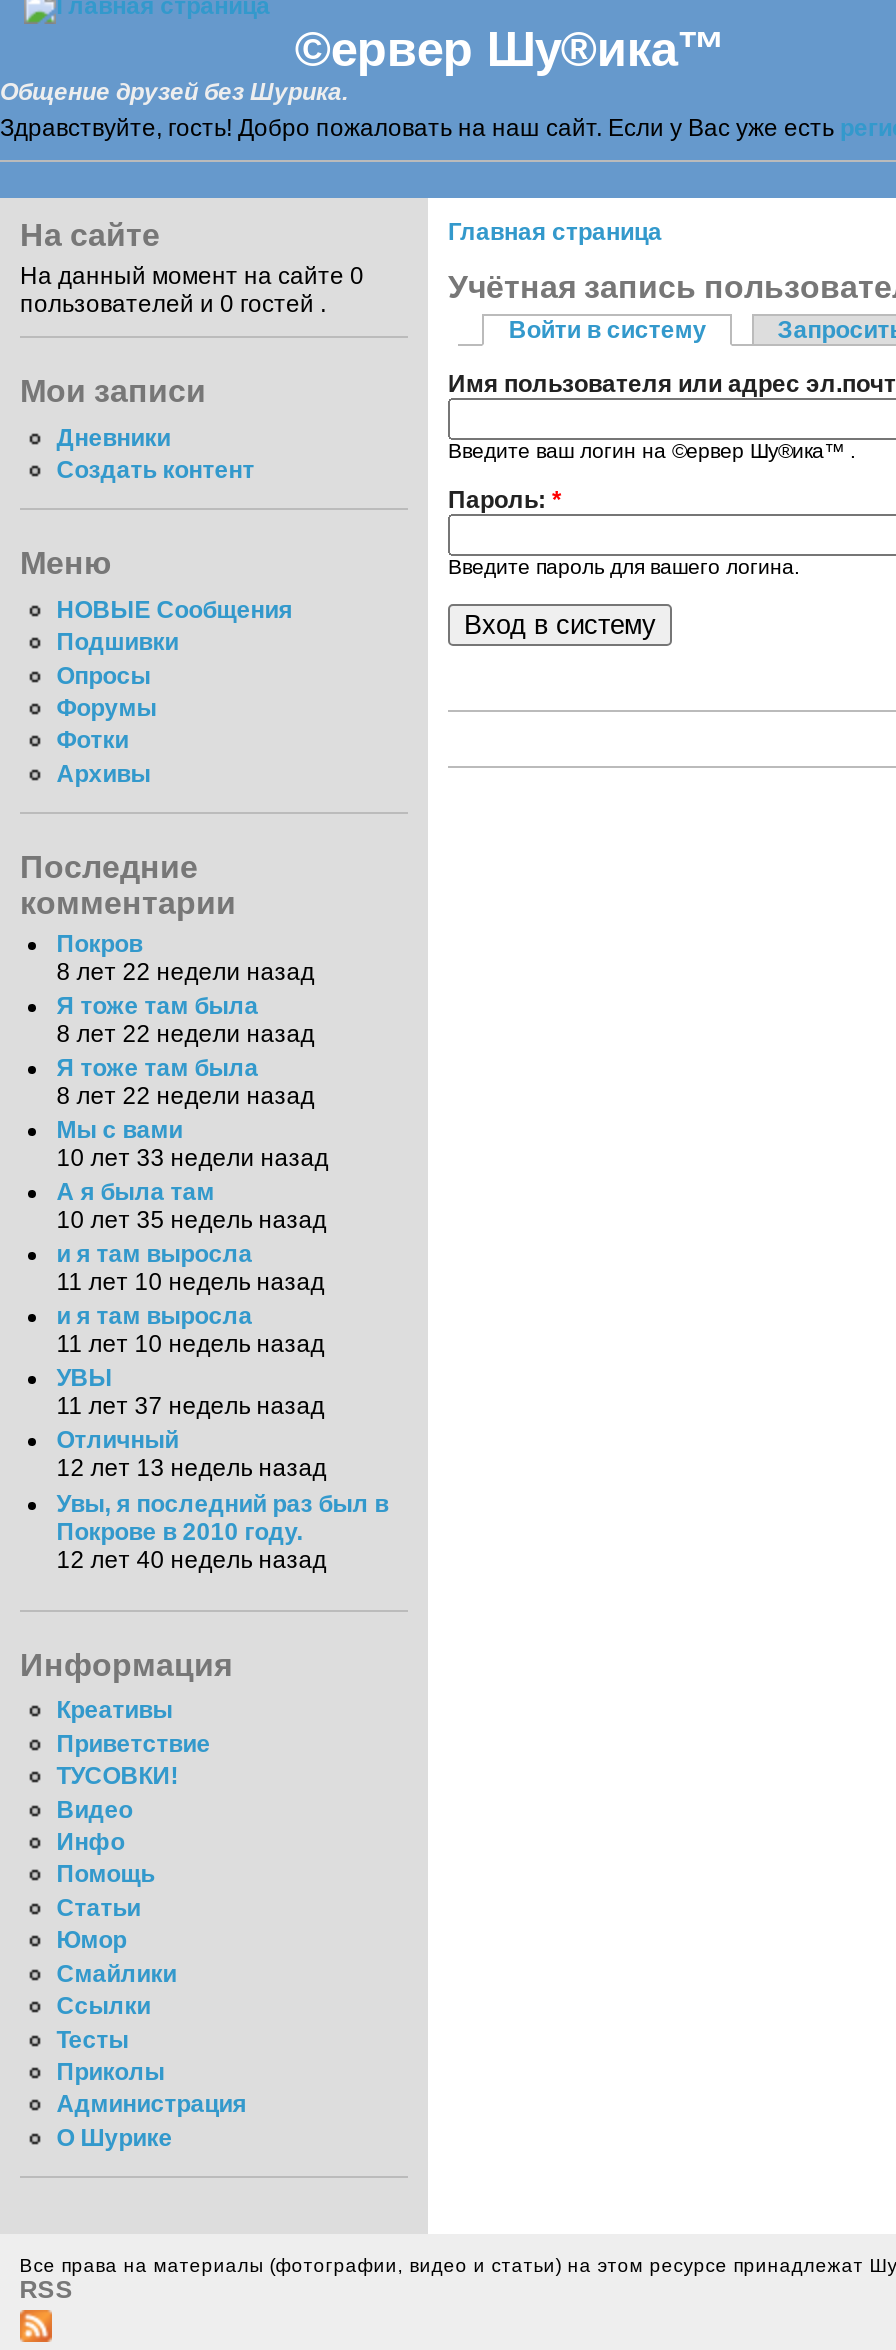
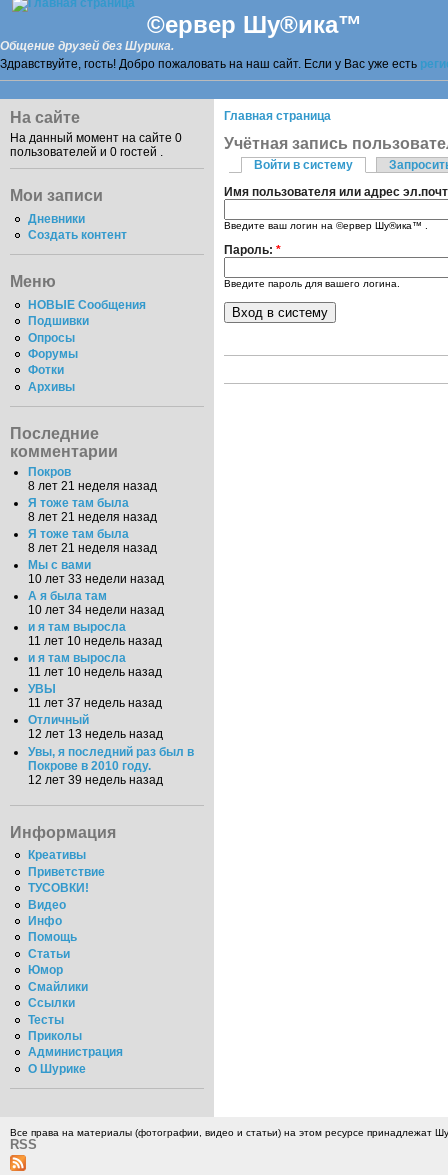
[56,958,314,986] 8 лет 22 недели назад -> [28,479,157,493] 8 лет 21 неделя назад
[56,1020,314,1048] 8 лет 22 недели назад -> [28,510,157,524] 8 лет 21 неделя назад
[56,1083,314,1111] 8 лет 22 недели назад -> [28,541,157,555] 8 лет 21 неделя назад
[56,1207,326,1235] 10 лет 35 недель назад -> [28,603,164,617] 10 лет 34 недели назад
[56,1545,326,1573] 12 лет 40 недель назад -> [28,772,163,786] 12 лет 39 недель назад

